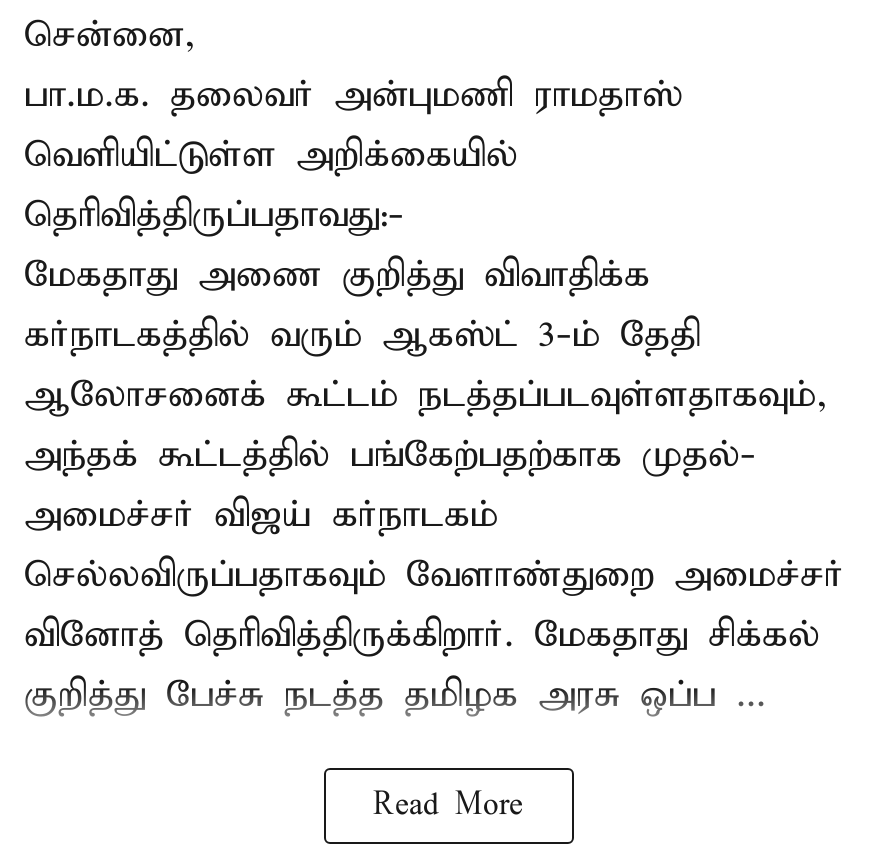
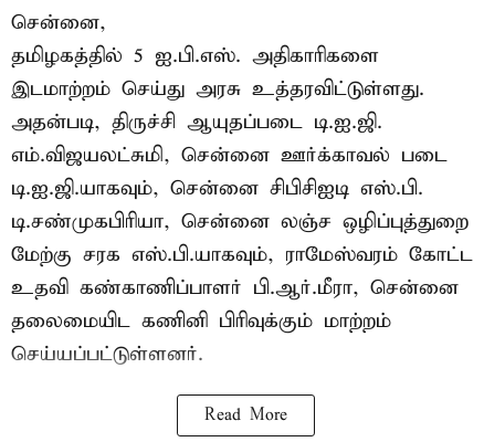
[24,72,844,718] பா.ம.க. தலைவர் அன்புமணி ராமதாஸ் | வெளியிட்டுள்ள அறிக்கையில் | தெரிவித்திருப்பதாவது:- | மேகதாது அணை குறித்து விவாதிக்க | கர்நாடகத்தில் வரும் ஆகஸ்ட் 3-ம் தேதி | ஆலோசனைக் கூட்டம் நடத்தப்படவுள்ளதாகவும், | அந்தக் கூட்டத்தில் பங்கேற்பதற்காக முதல்- | அமைச்சர் விஜய் கர்நாடகம் | செல்லவிருப்பதாகவும் வேளாண்துறை அமைச்சர் | வினோத் தெரிவித்திருக்கிறார். மேகதாது சிக்கல் | குறித்து பேச்சு நடத்த தமிழக அரசு ஒப்ப ... -> [11,43,473,367] தமிழகத்தில் 5 ஐ.பி.எஸ். அதிகாரிகளை | இடமாற்றம் செய்து அரசு உத்தரவிட்டுள்ளது. | அதன்படி, திருச்சி ஆயுதப்படை டி.ஐ.ஜி. | எம்.விஜயலட்சுமி, சென்னை ஊர்க்காவல் படை | டி.ஐ.ஜி.யாகவும், சென்னை சிபிசிஐடி எஸ்.பி. | டி.சண்முகபிரியா, சென்னை லஞ்ச ஒழிப்புத்துறை | மேற்கு சரக எஸ்.பி.யாகவும், ராமேஸ்வரம் கோட்ட | உதவி கண்காணிப்பாளர் பி.ஆர்.மீரா, சென்னை | தலைமையிட கணினி பிரிவுக்கும் மாற்றம் | செய்யப்பட்டுள்ளனர்.

